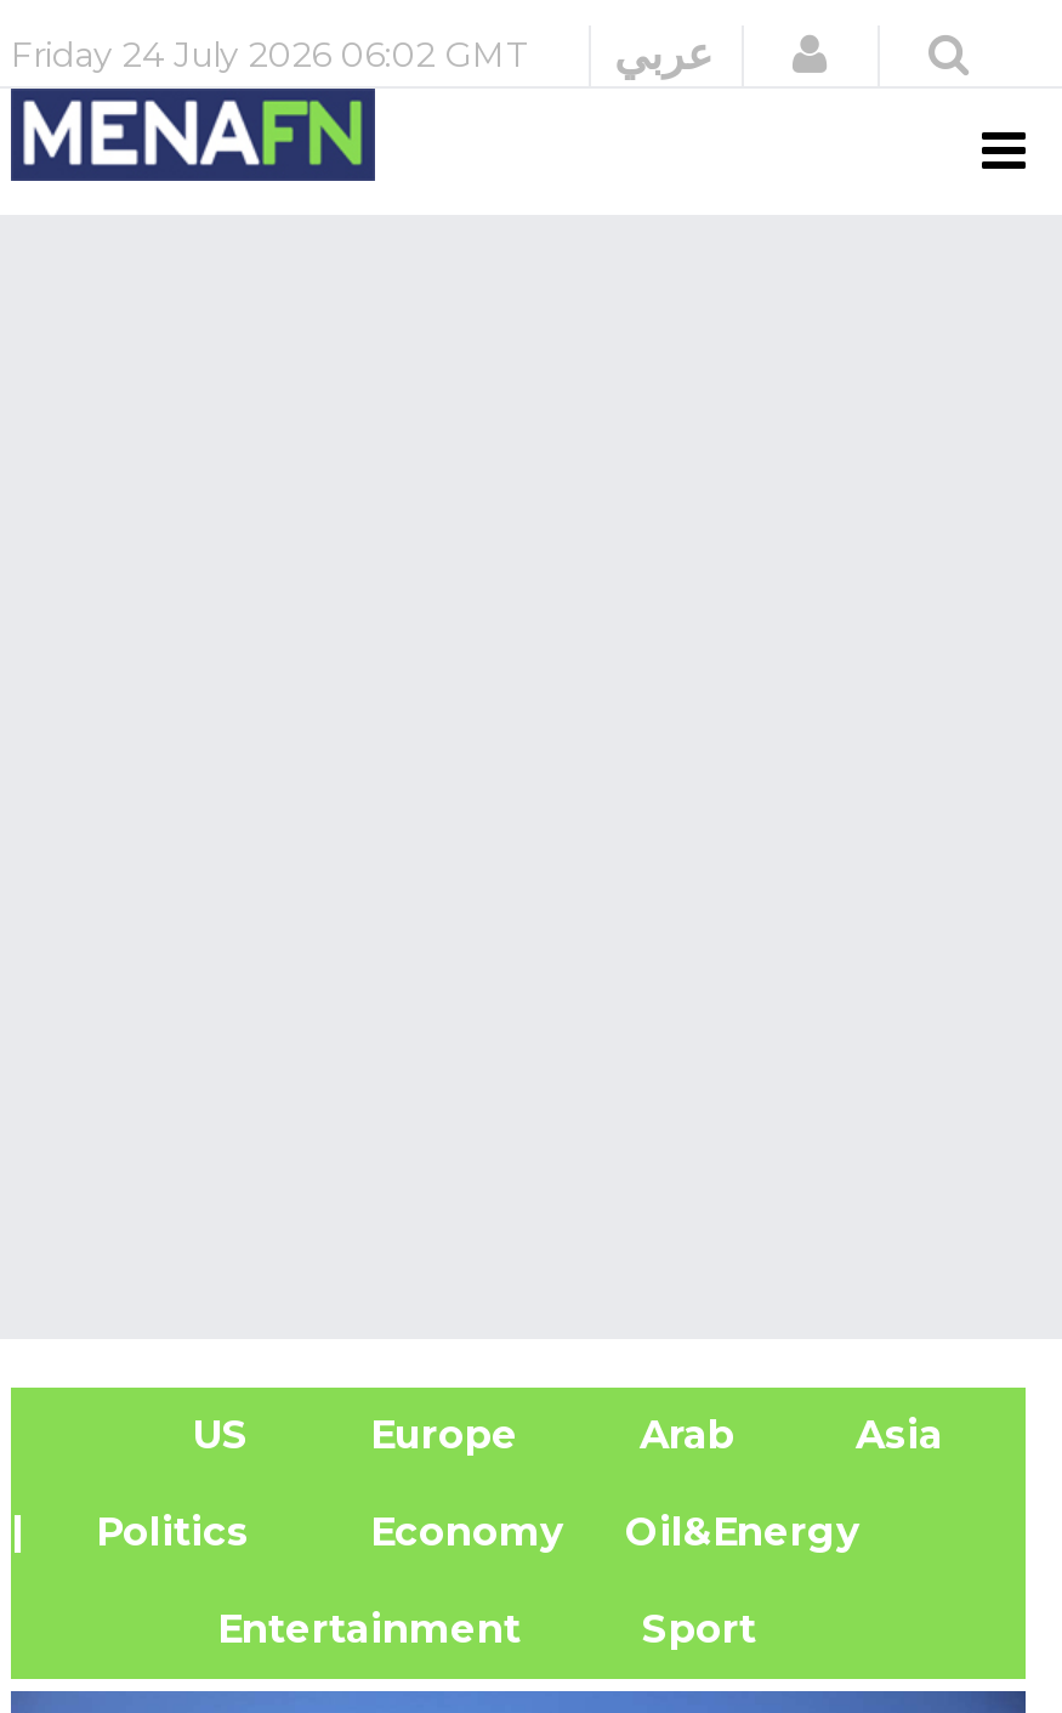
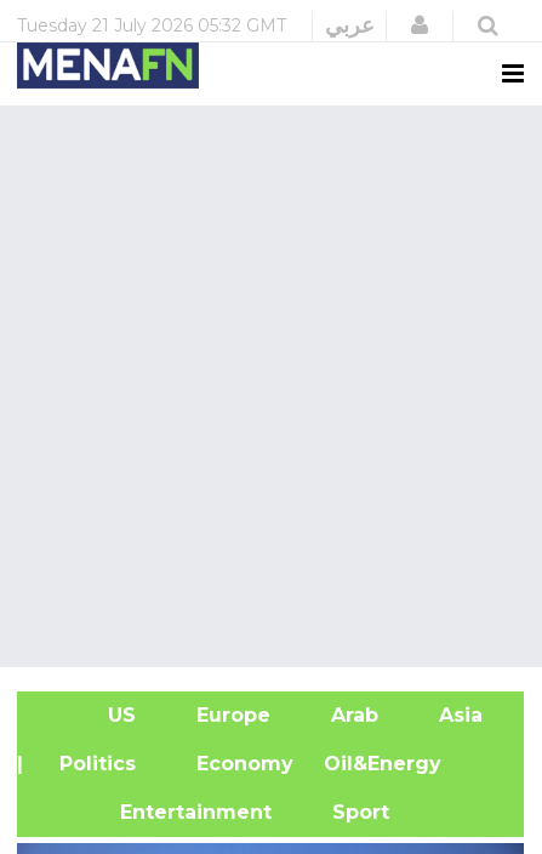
[11,33,526,76] Friday 24 July 2026 06:02 GMT -> [17,15,286,36] Tuesday 21 July 2026 05:32 GMT

